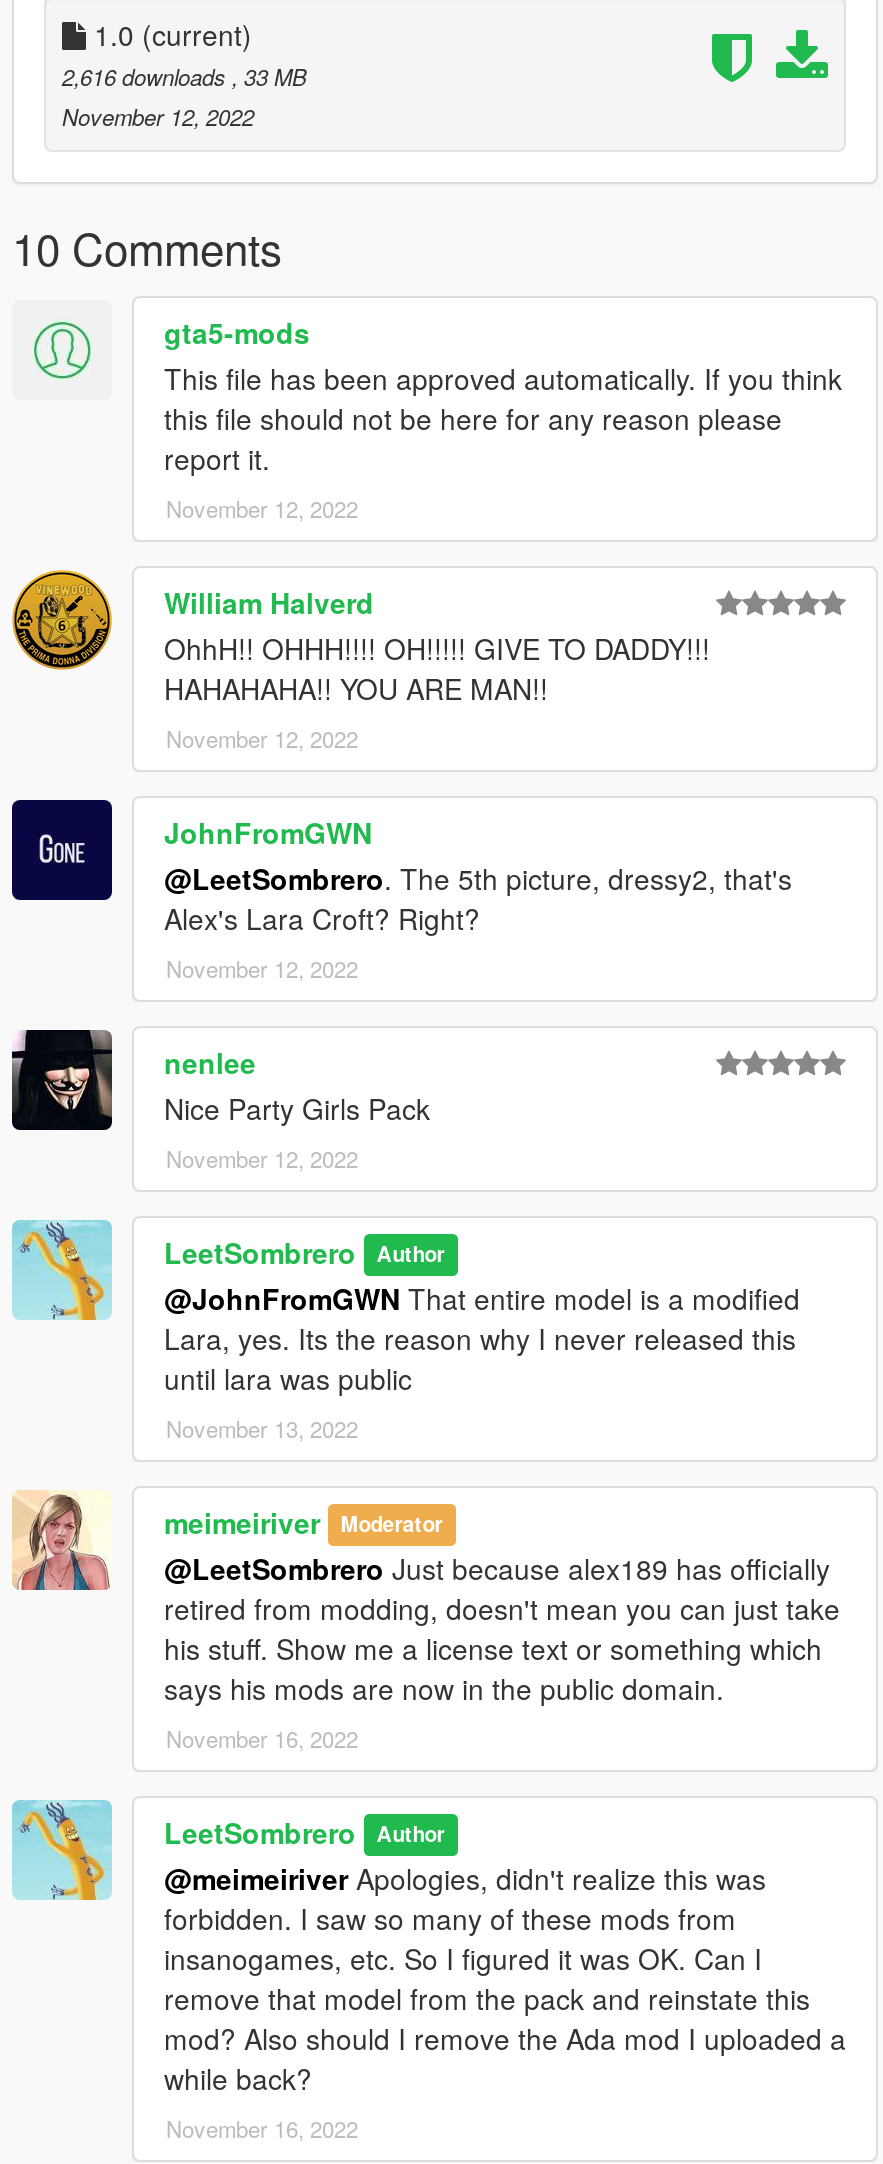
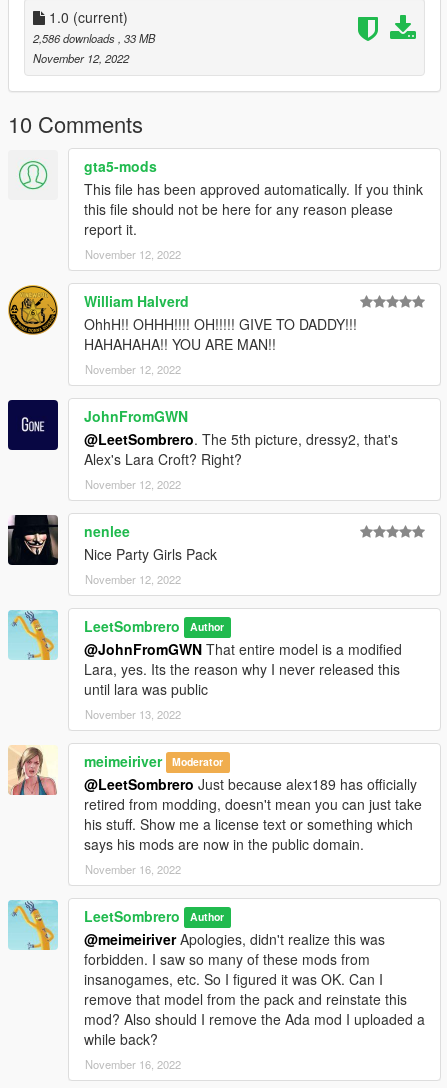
[62,59,306,91] 2,616 downloads, 33 MB -> [33,29,155,45] 2,586 downloads, 33 MB

